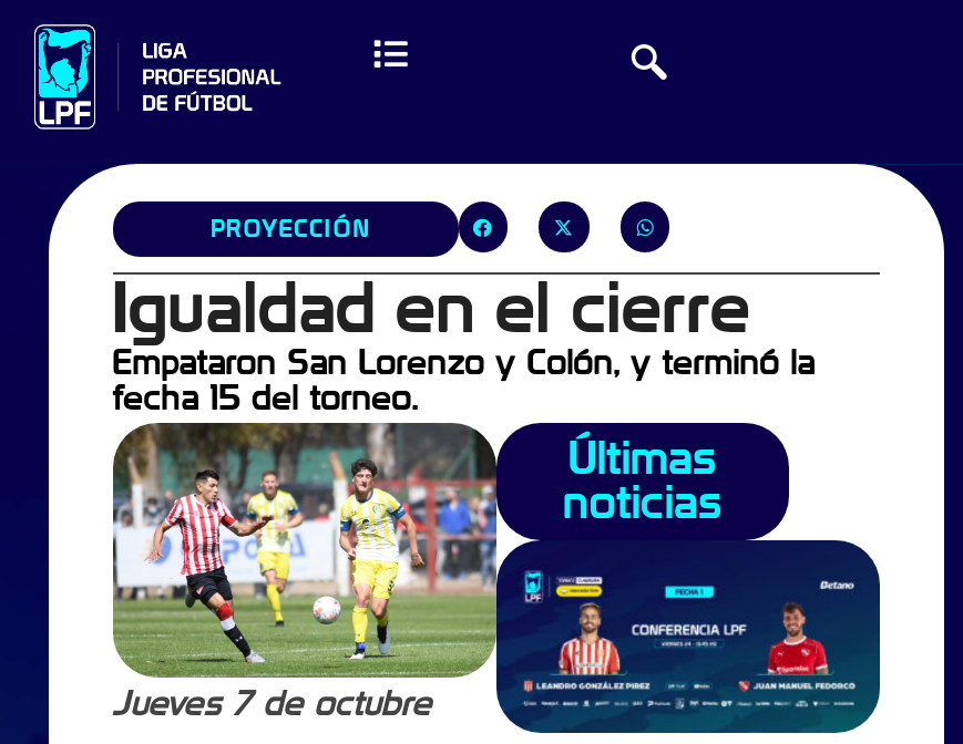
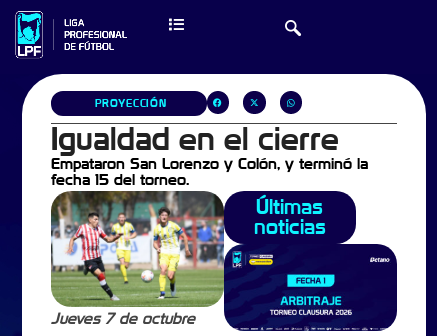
[499,558,880,733] [image] -> [226,251,397,331] [image]

